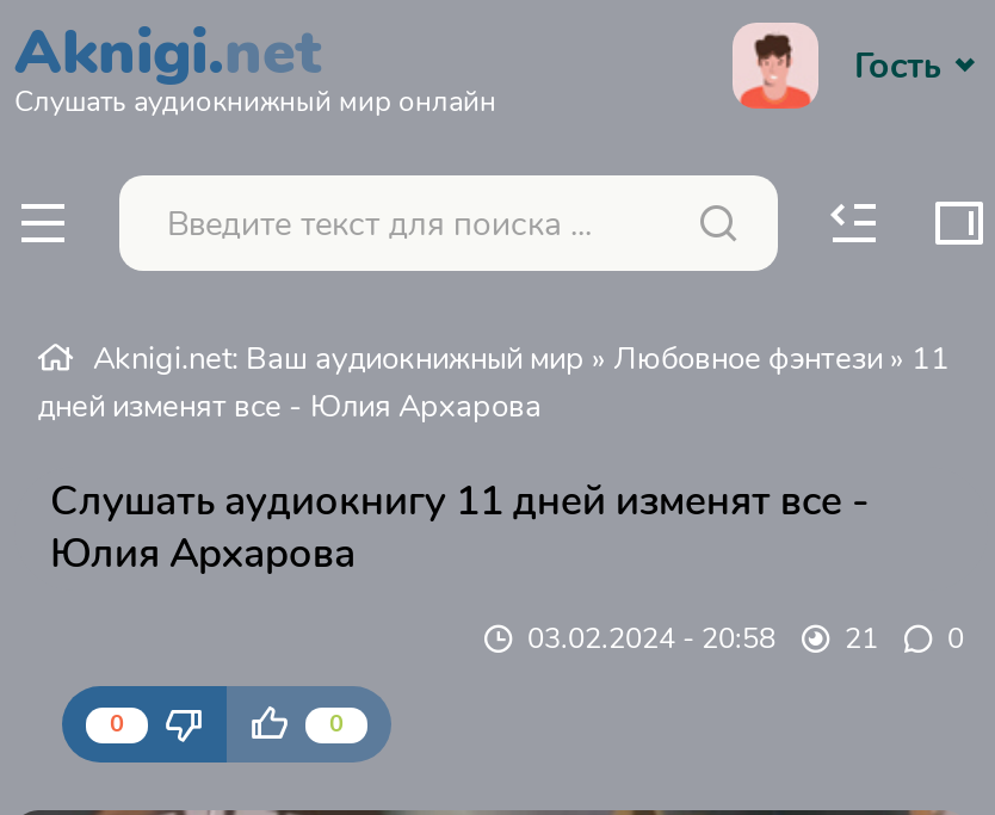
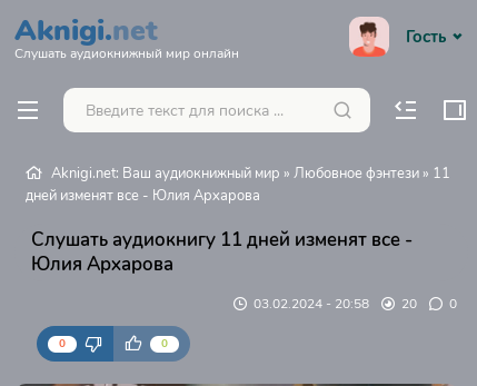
[527,619,964,657] 03.02.2024 - 20:58 21 0 -> [254,295,457,313] 03.02.2024 - 20:58 20 0

